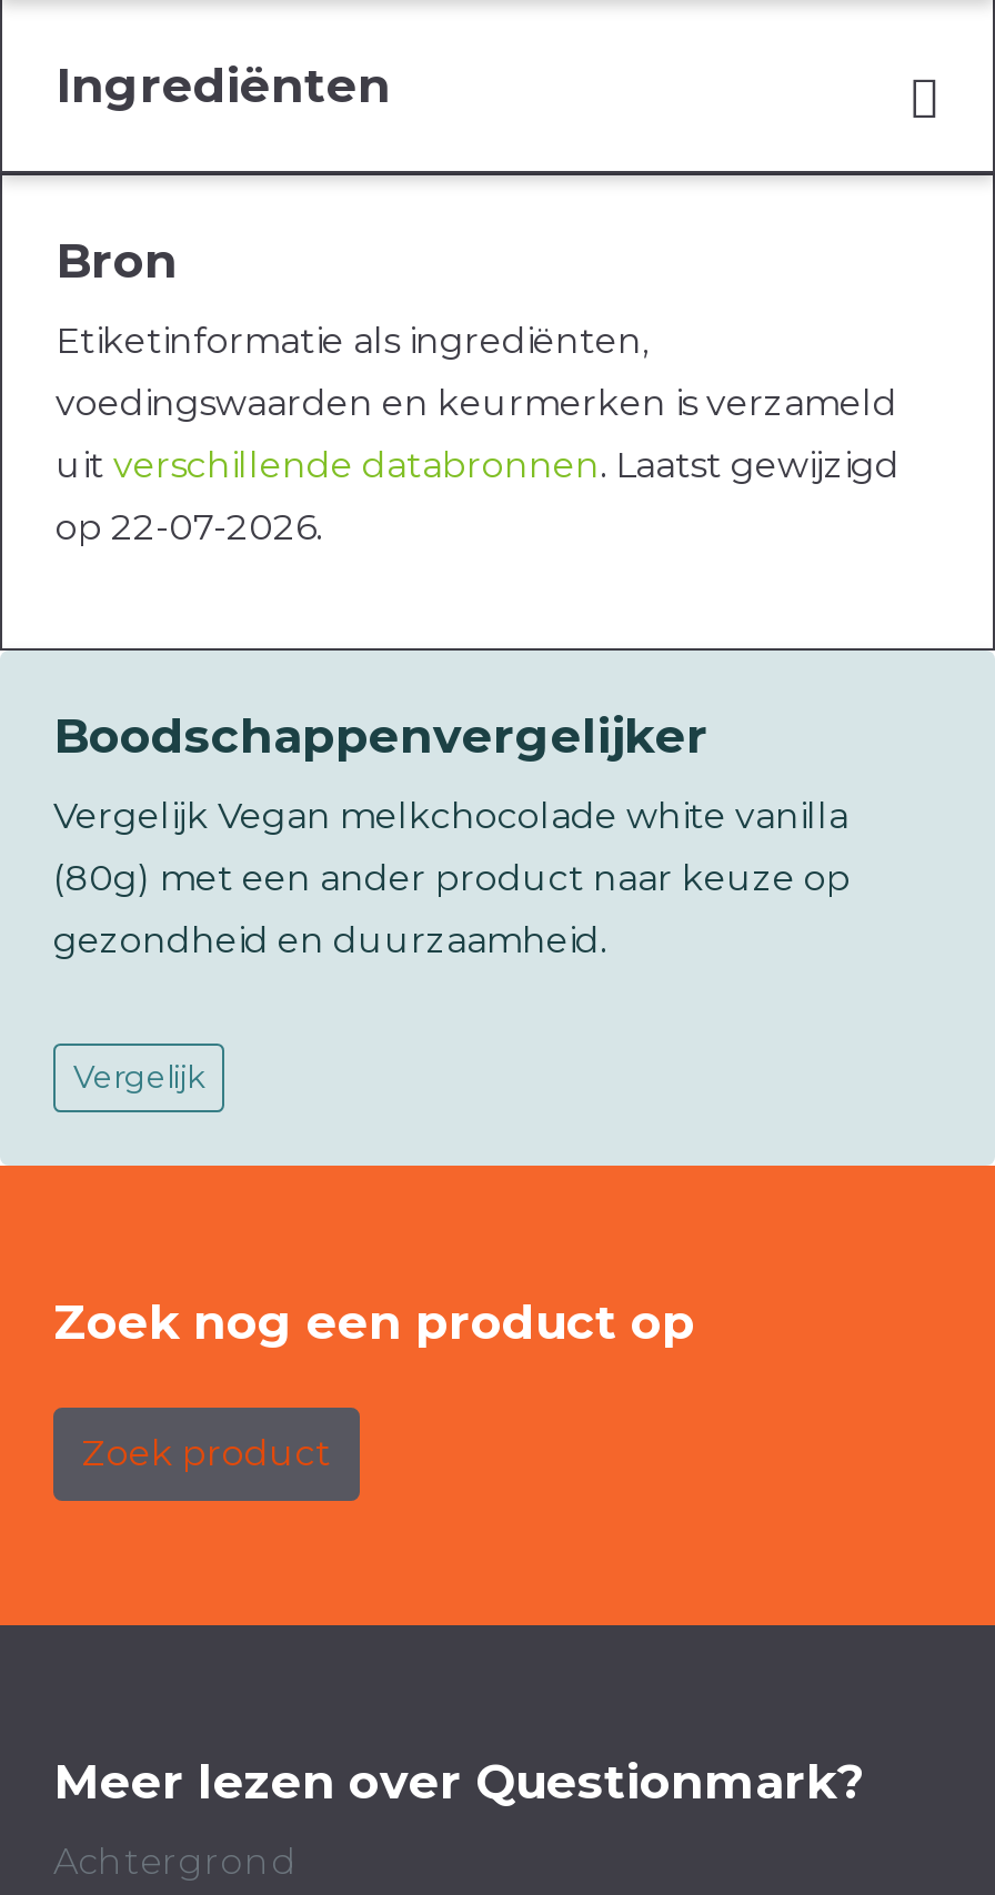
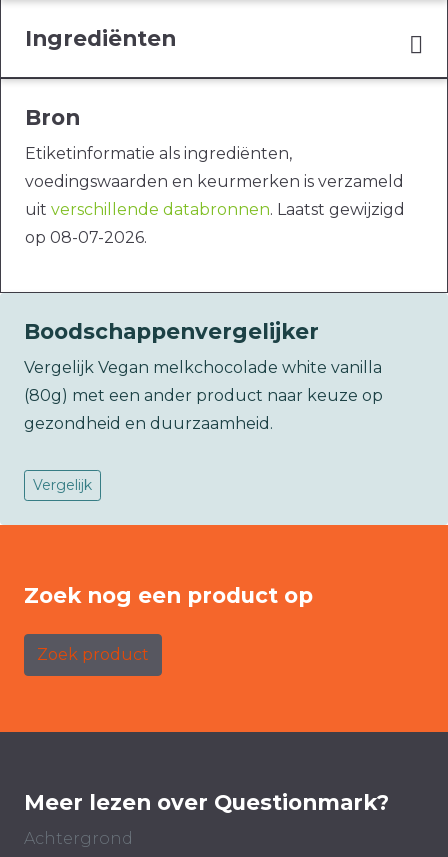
[56,506,322,548] op 22-07-2026. -> [25,228,147,247] op 08-07-2026.

